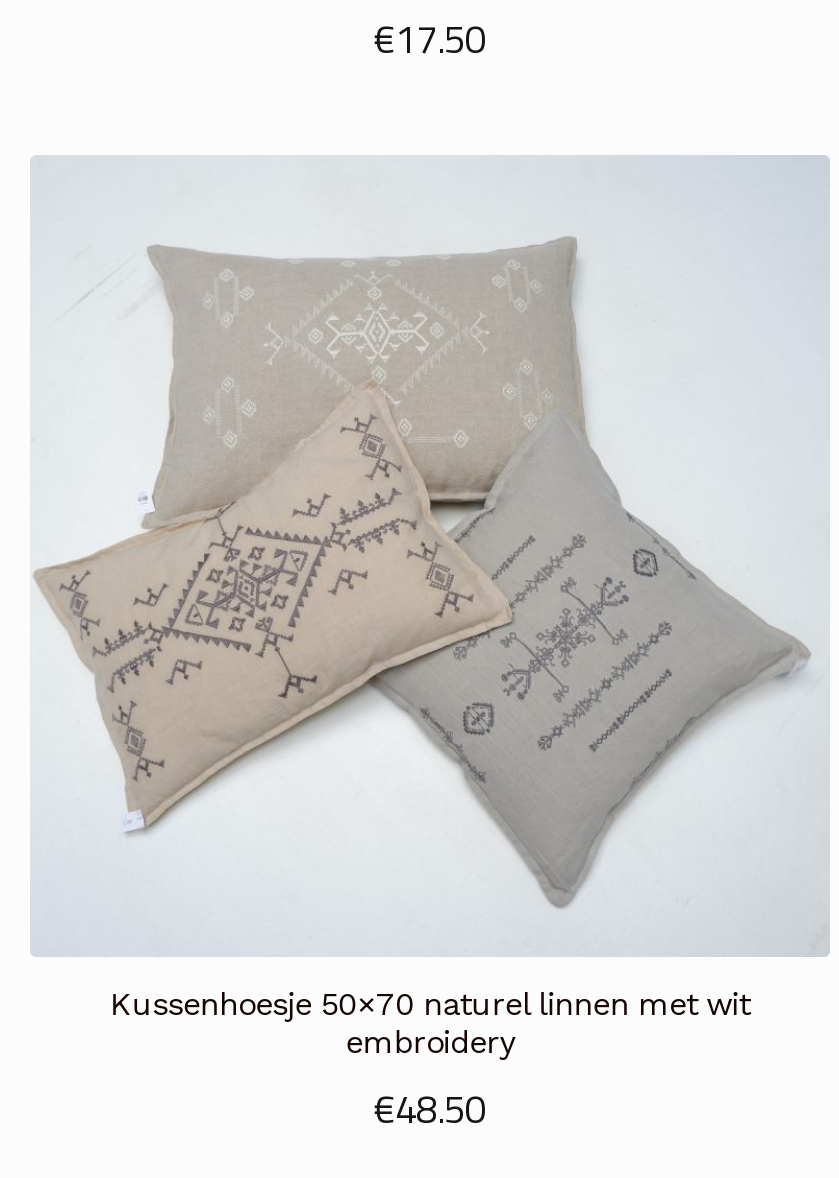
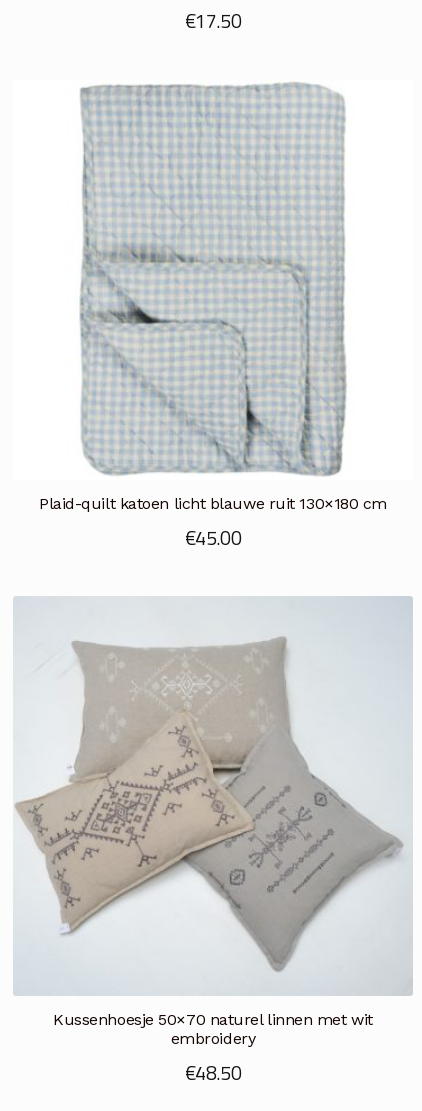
none -> [39,81,387,552] [image] | Plaid-quilt katoen licht blauwe ruit 130×180 cm | €45.00

